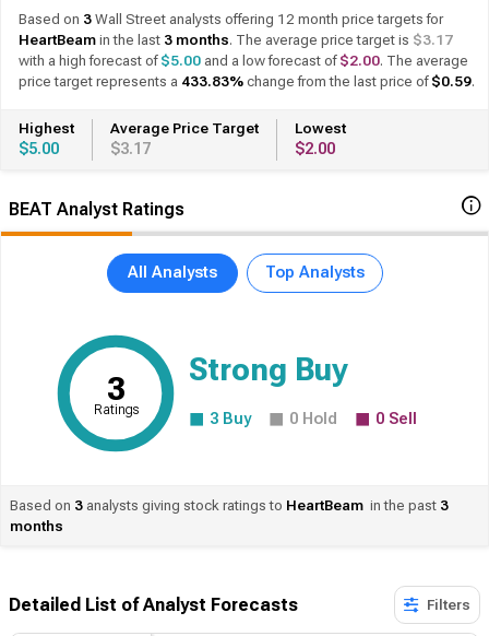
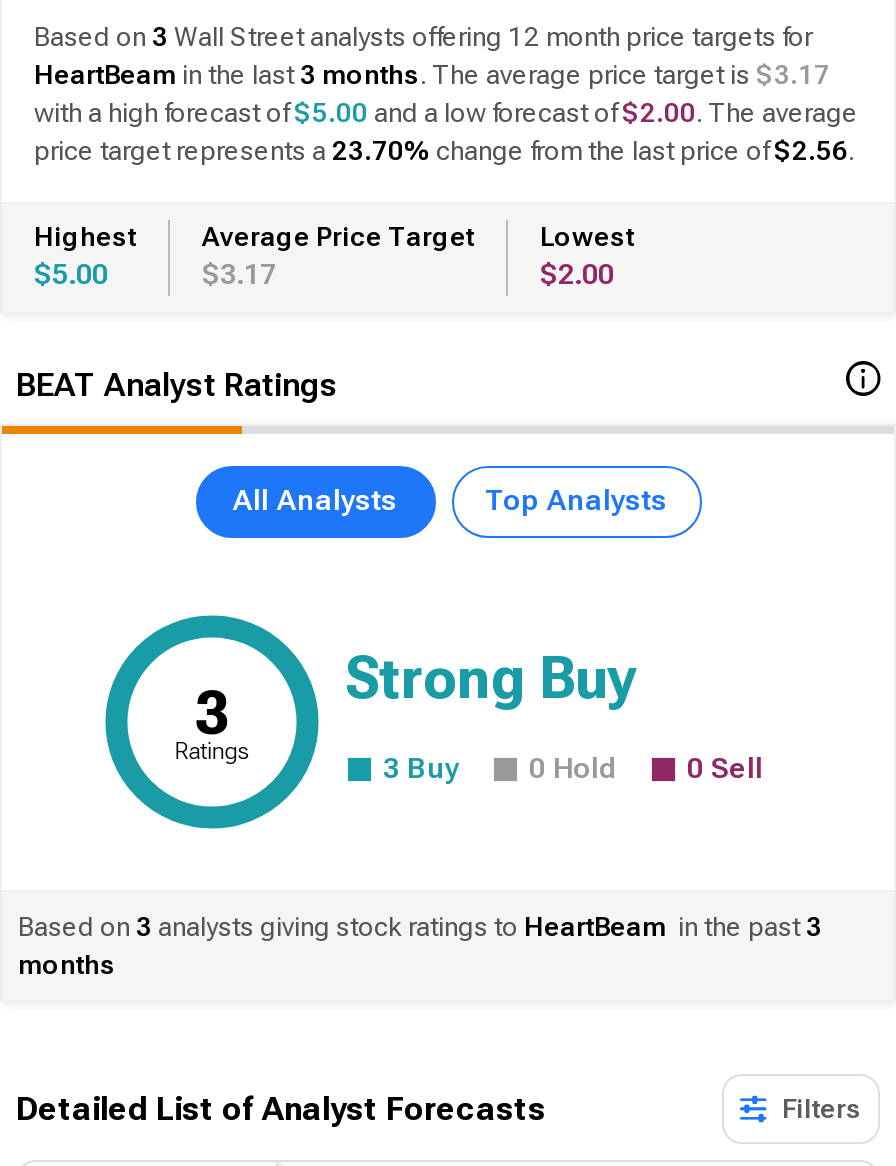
[19,73,475,90] price target represents a 433.83% change from the last price of$0.59. -> [34,136,854,166] price target represents a 23.70% change from the last price of$2.56.

